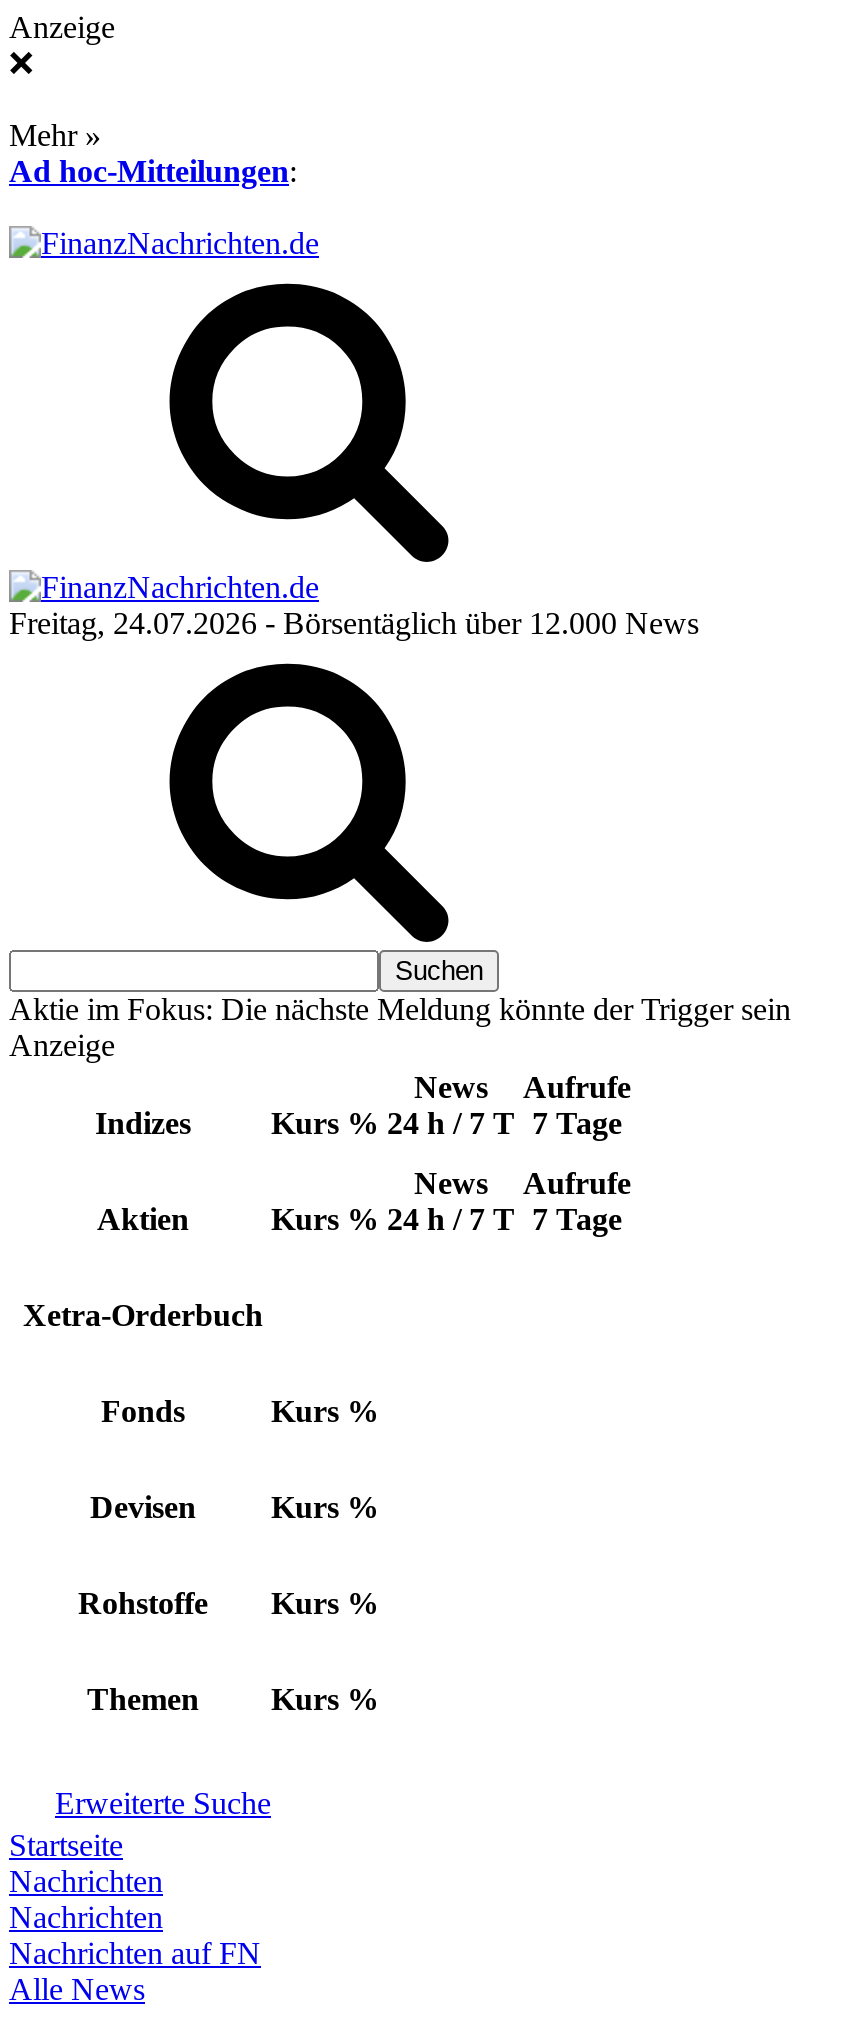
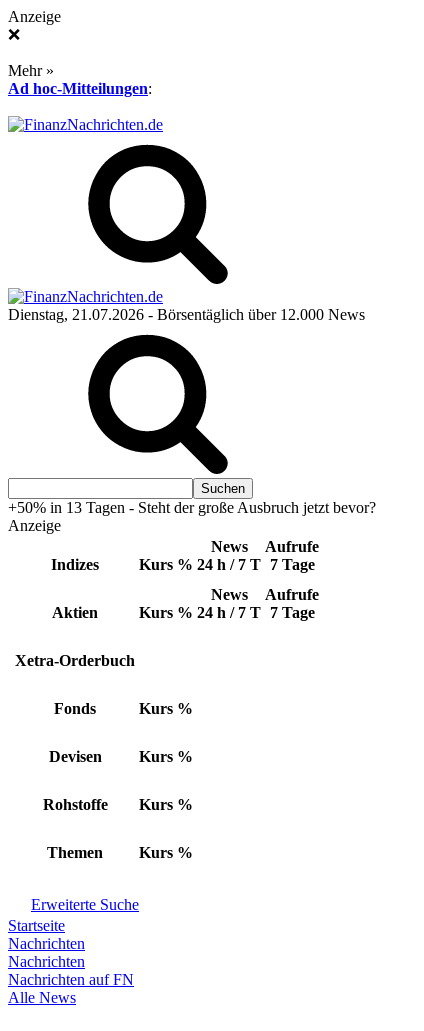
[9,606,699,640] Freitag, 24.07.2026 - Börsentäglich über 12.000 News -> [8,306,365,323] Dienstag, 21.07.2026 - Börsentäglich über 12.000 News
[9,992,791,1026] Aktie im Fokus: Die nächste Meldung könnte der Trigger sein -> [8,499,376,516] +50% in 13 Tagen - Steht der große Ausbruch jetzt bevor?

